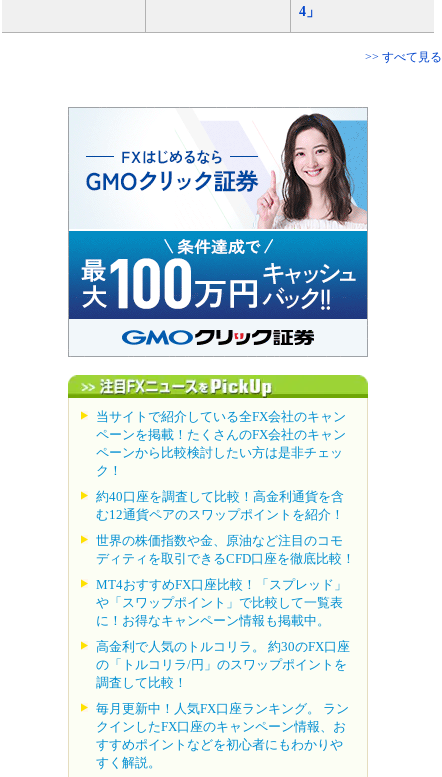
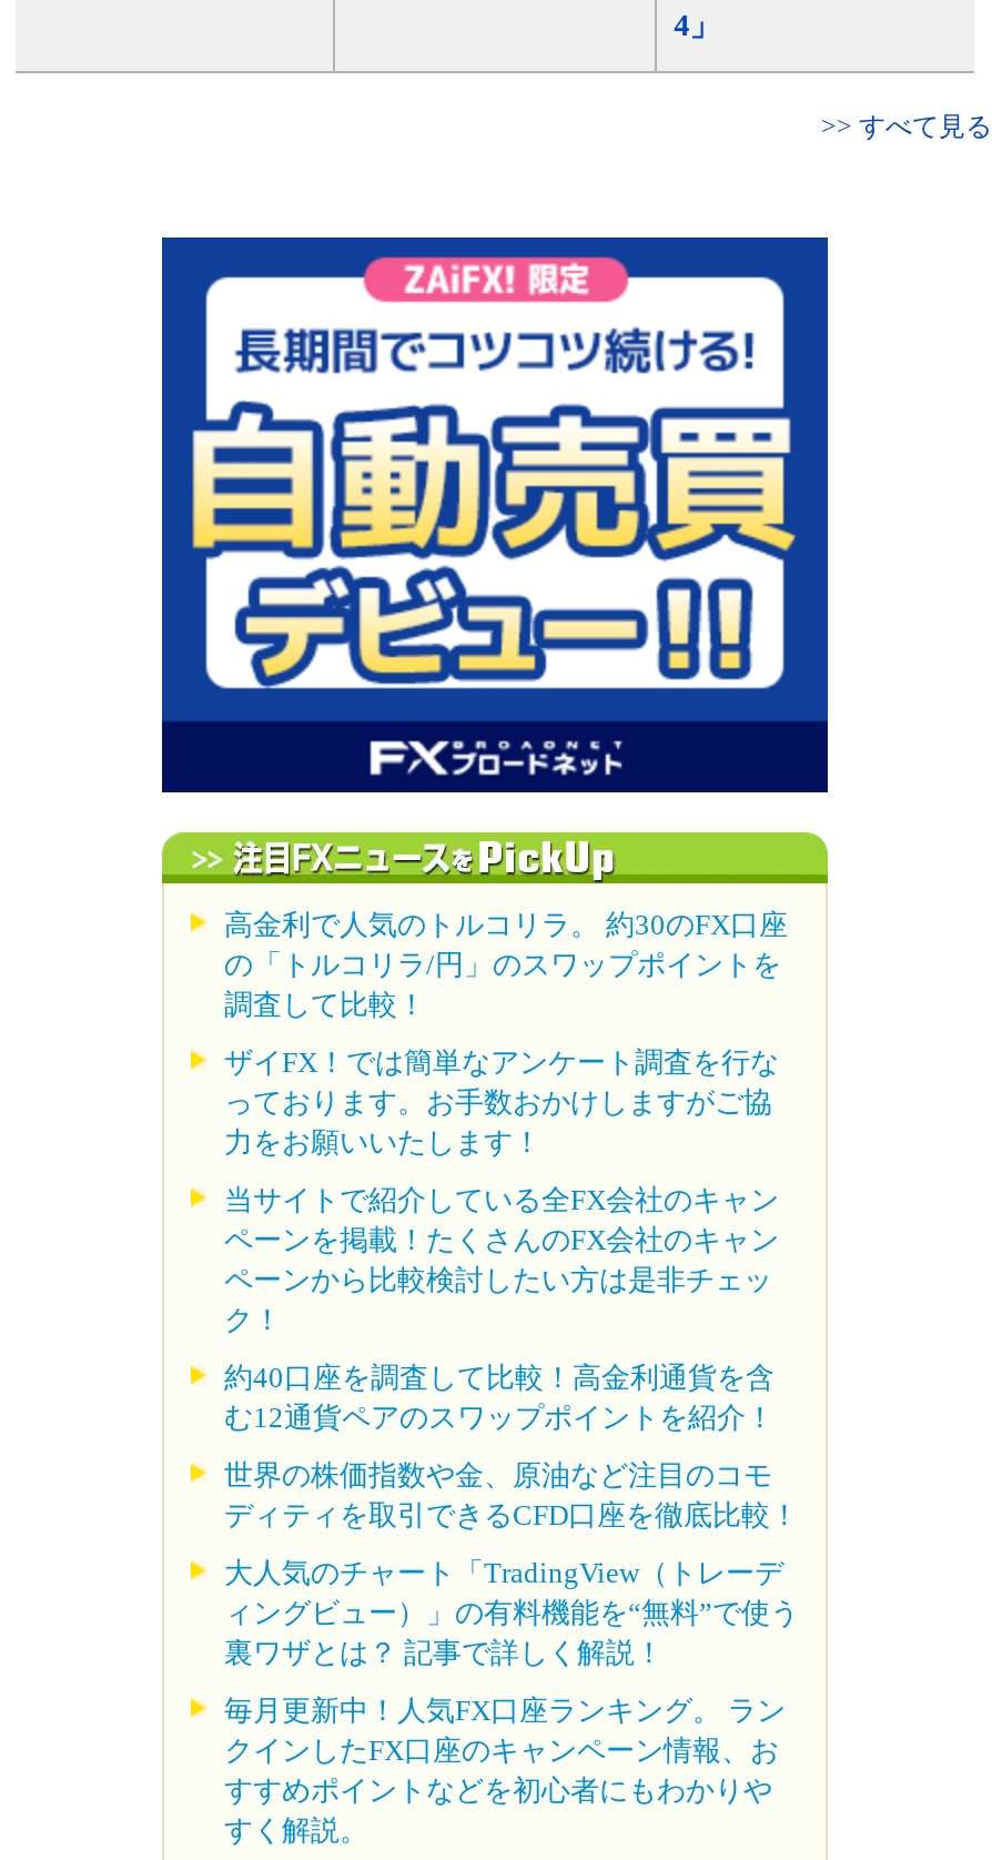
none -> [224,1046,779,1159] ザイFX！では簡単なアンケート調査を行な | っております。お手数おかけしますがご協 | 力をお願いいたします！
[68,107,368,357] [image] -> [160,235,830,795] [image]
moved [96,409,355,566] -> [224,1183,799,1532]: 当サイトで紹介している全FX会社のキャン | ペーンを掲載！たくさんのFX会社のキャン | ペーンから比較検討したい方は是非チェッ | ク！ | 約40口座を調査して比較！高金利通貨を含 | む12通貨ペアのスワップポイントを紹介！ | 世界の株価指数や金、原油など注目のコモ | ディティを取引できるCFD口座を徹底比較！
[96,577,347,628] MT4おすすめFX口座比較！「スプレッド」 | や「スワップポイント」で比較して一覧表 | に！お得なキャンペーン情報も掲載中。 -> [224,1556,799,1670] 大人気のチャート「TradingView（トレーデ | ィングビュー）」の有料機能を“無料”で使う | 裏ワザとは？ 記事で詳しく解説！
moved [96,639,350,690] -> [224,908,788,1021]: 高金利で人気のトルコリラ。 約30のFX口座 | の「トルコリラ/円」のスワップポイントを | 調査して比較！

